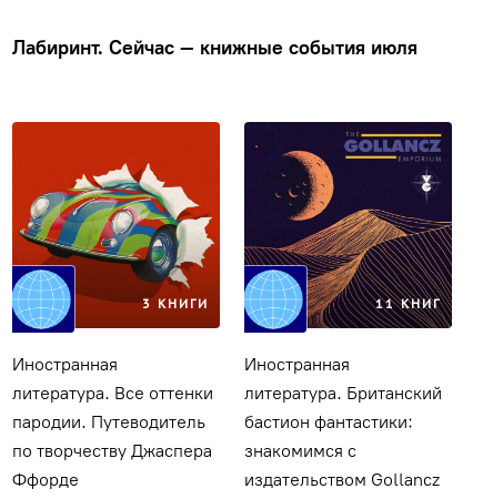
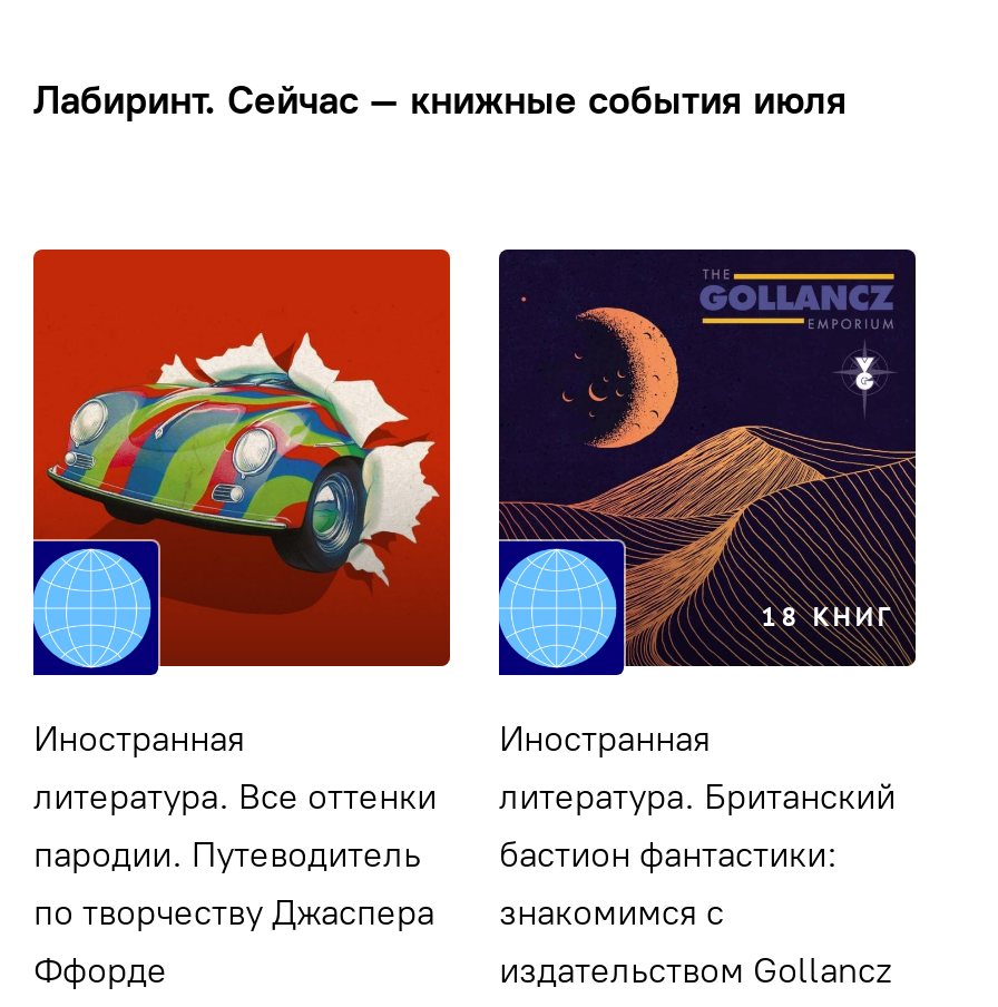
[142,296,208,312] 3 КНИГИ -> none
[375,296,440,312] 11 КНИГ -> [761,601,892,632] 18 КНИГ

